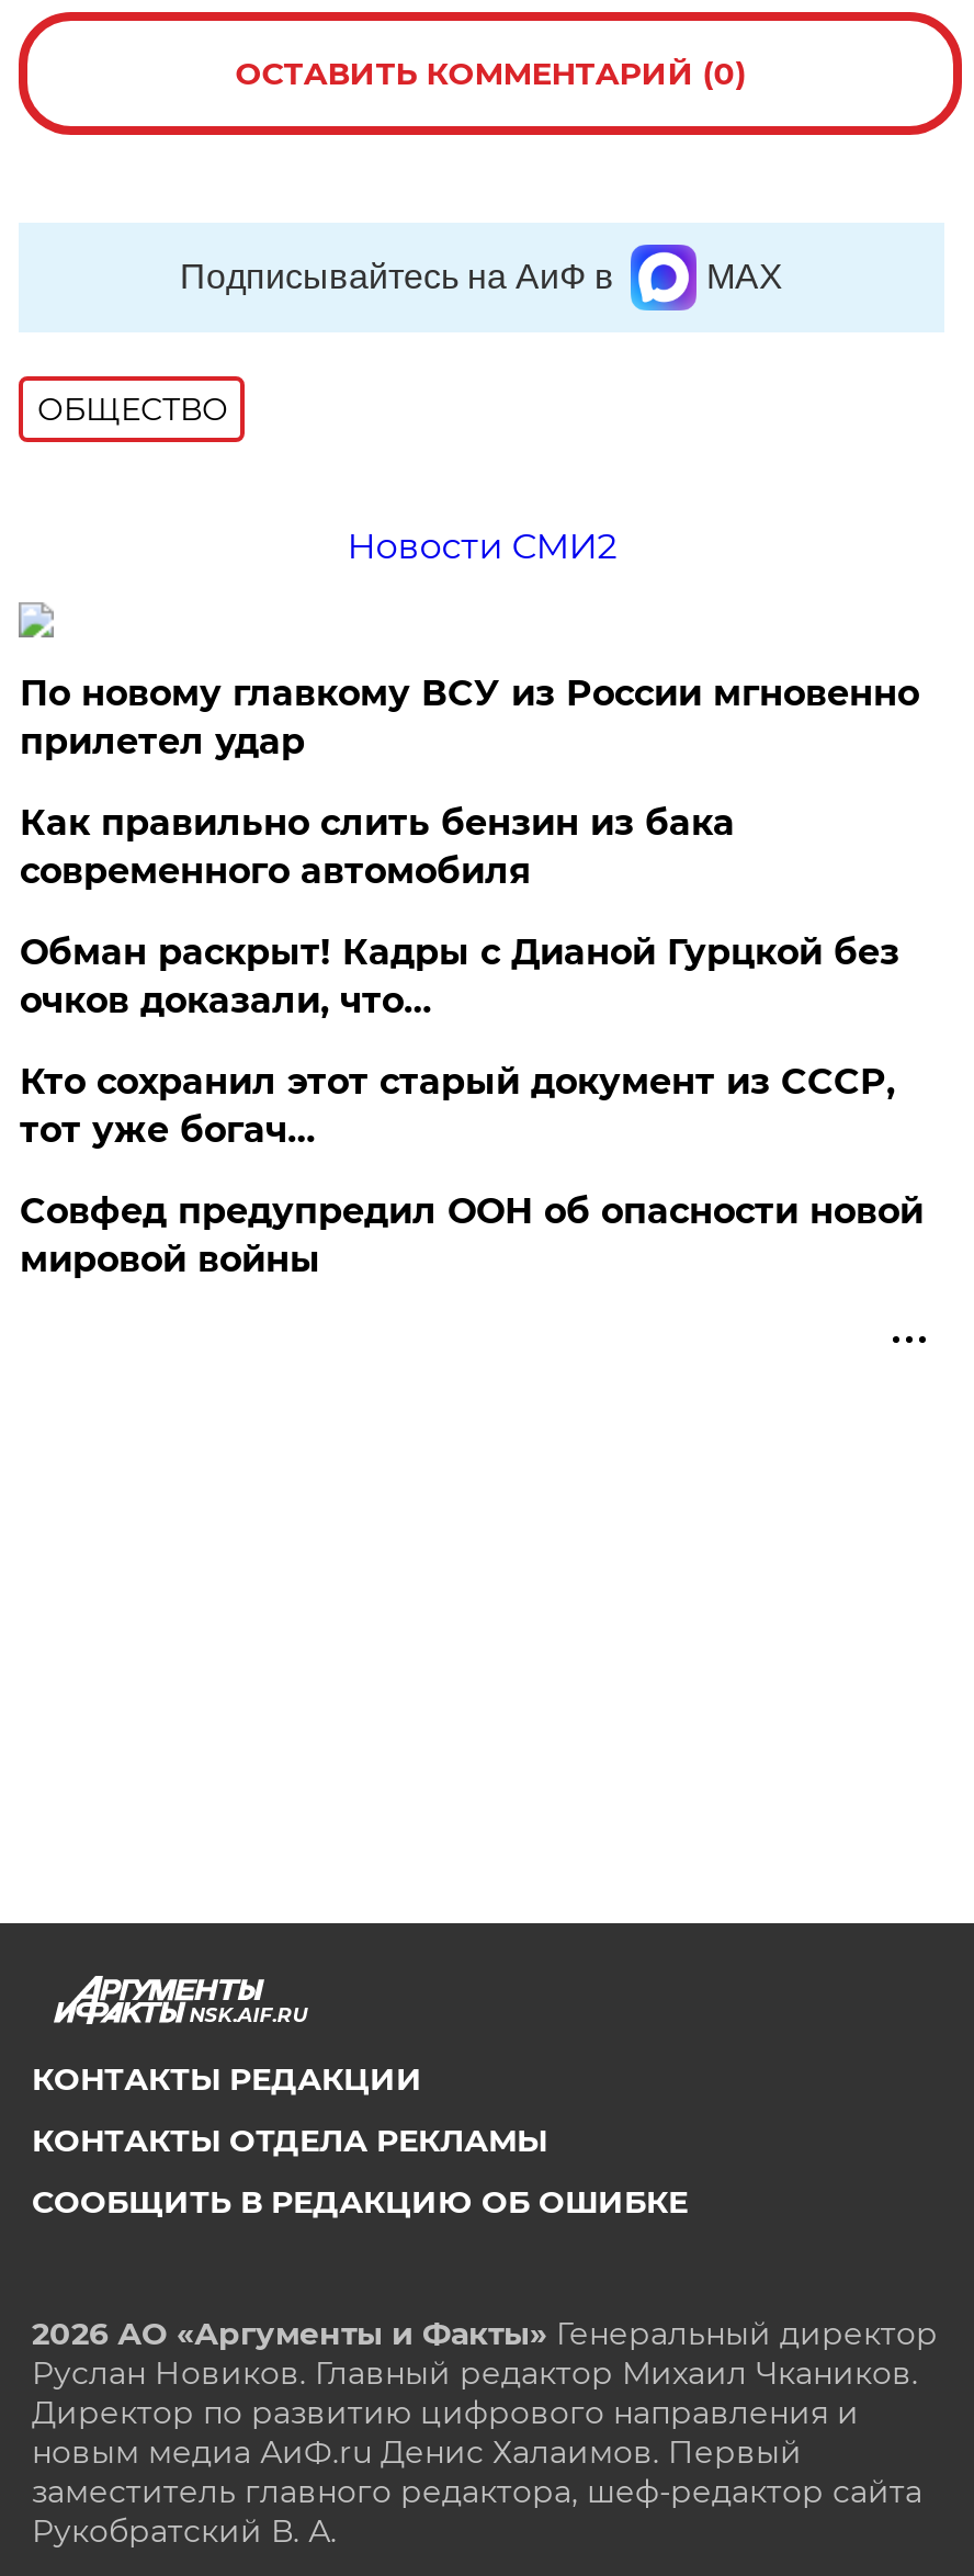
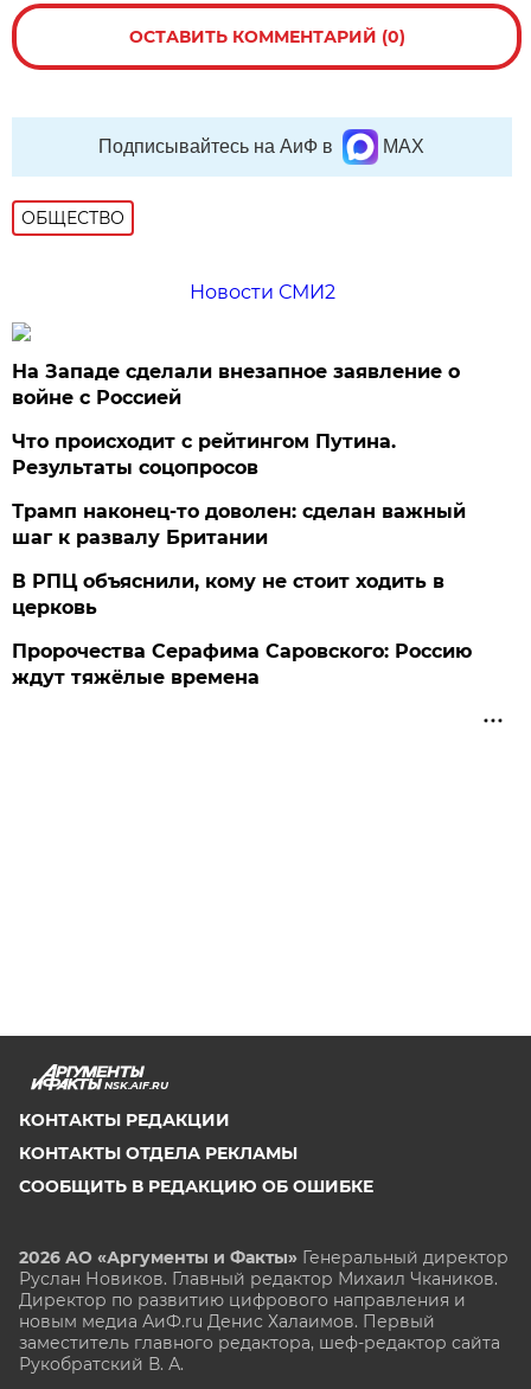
[20,673,919,762] По новому главкому ВСУ из России мгновенно | прилетел удар -> [12,360,460,409] На Западе сделали внезапное заявление о | войне с Россией
[20,802,735,892] Как правильно слить бензин из бака | современного автомобиля -> [12,430,396,479] Что происходит с рейтингом Путина. | Результаты соцопросов
[20,931,899,1021] Обман раскрыт! Кадры с Дианой Гурцкой без | очков доказали, что… -> [12,500,466,549] Трамп наконец-то доволен: сделан важный | шаг к развалу Британии
[20,1061,895,1151] Кто сохранил этот старый документ из СССР, | тот уже богач… -> [12,570,445,619] В РПЦ объяснили, кому не стоит ходить в | церковь
[20,1190,923,1280] Совфед предупредил ООН об опасности новой | мировой войны -> [12,640,472,689] Пророчества Серафима Саровского: Россию | ждут тяжёлые времена

